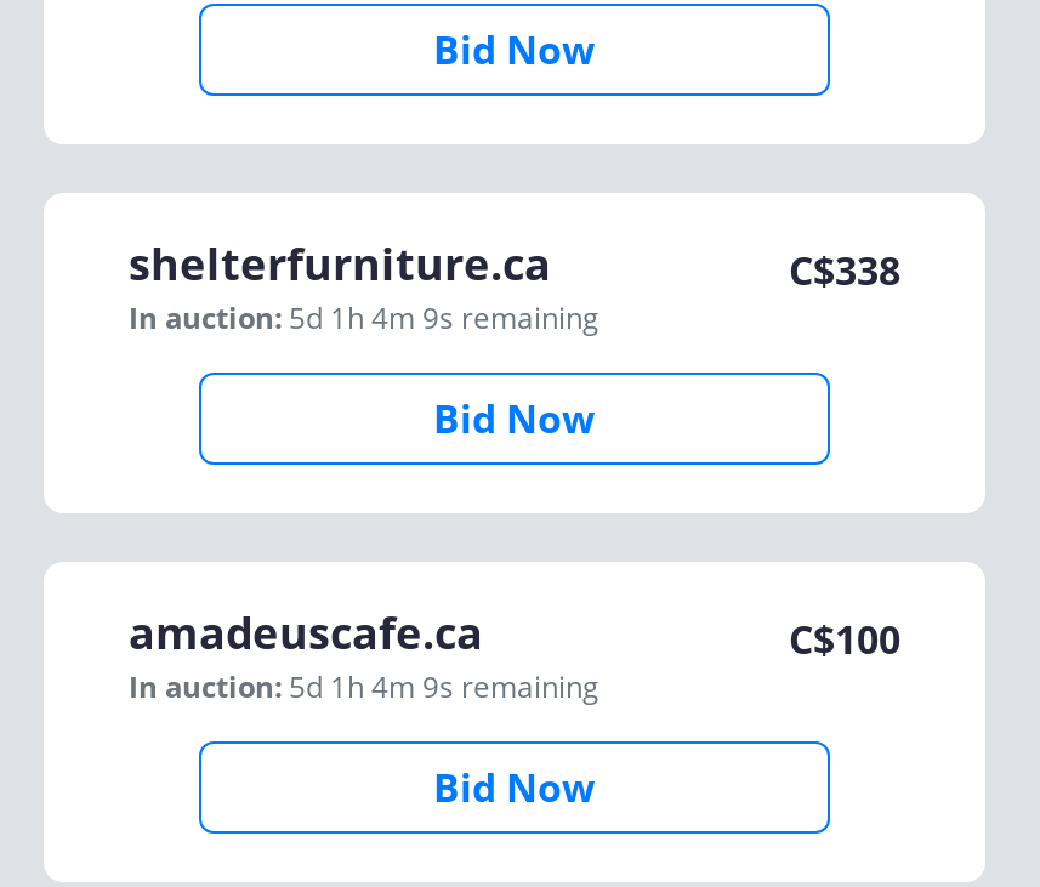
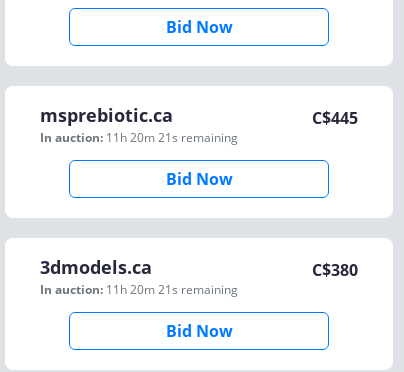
[129,234,599,339] shelterfurniture.ca | In auction: 5d 1h 4m 9s remaining -> [40,103,238,146] msprebiotic.ca | In auction: 11h 20m 21s remaining
[789,244,900,297] C$338 -> [312,107,358,129] C$445
[129,603,599,707] amadeuscafe.ca | In auction: 5d 1h 4m 9s remaining -> [40,255,238,298] 3dmodels.ca | In auction: 11h 20m 21s remaining
[789,613,900,666] C$100 -> [312,259,358,281] C$380

